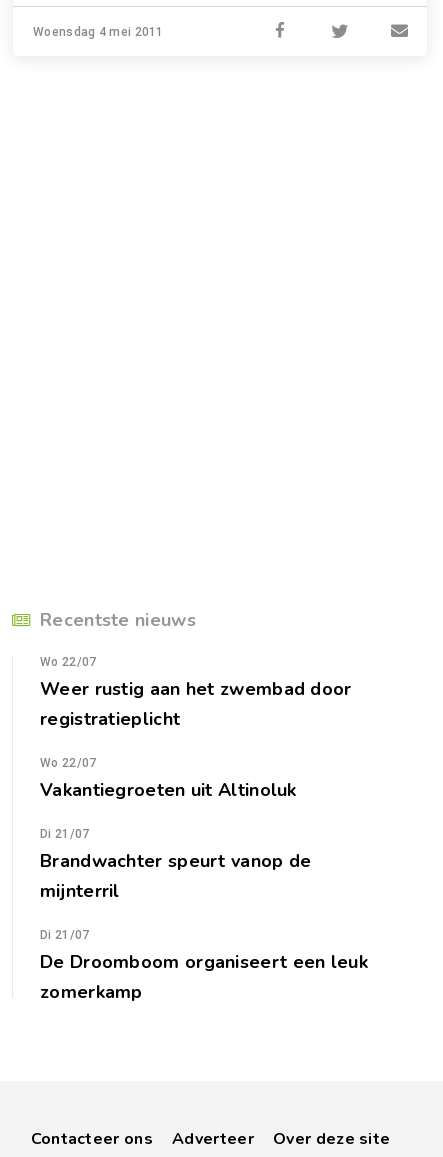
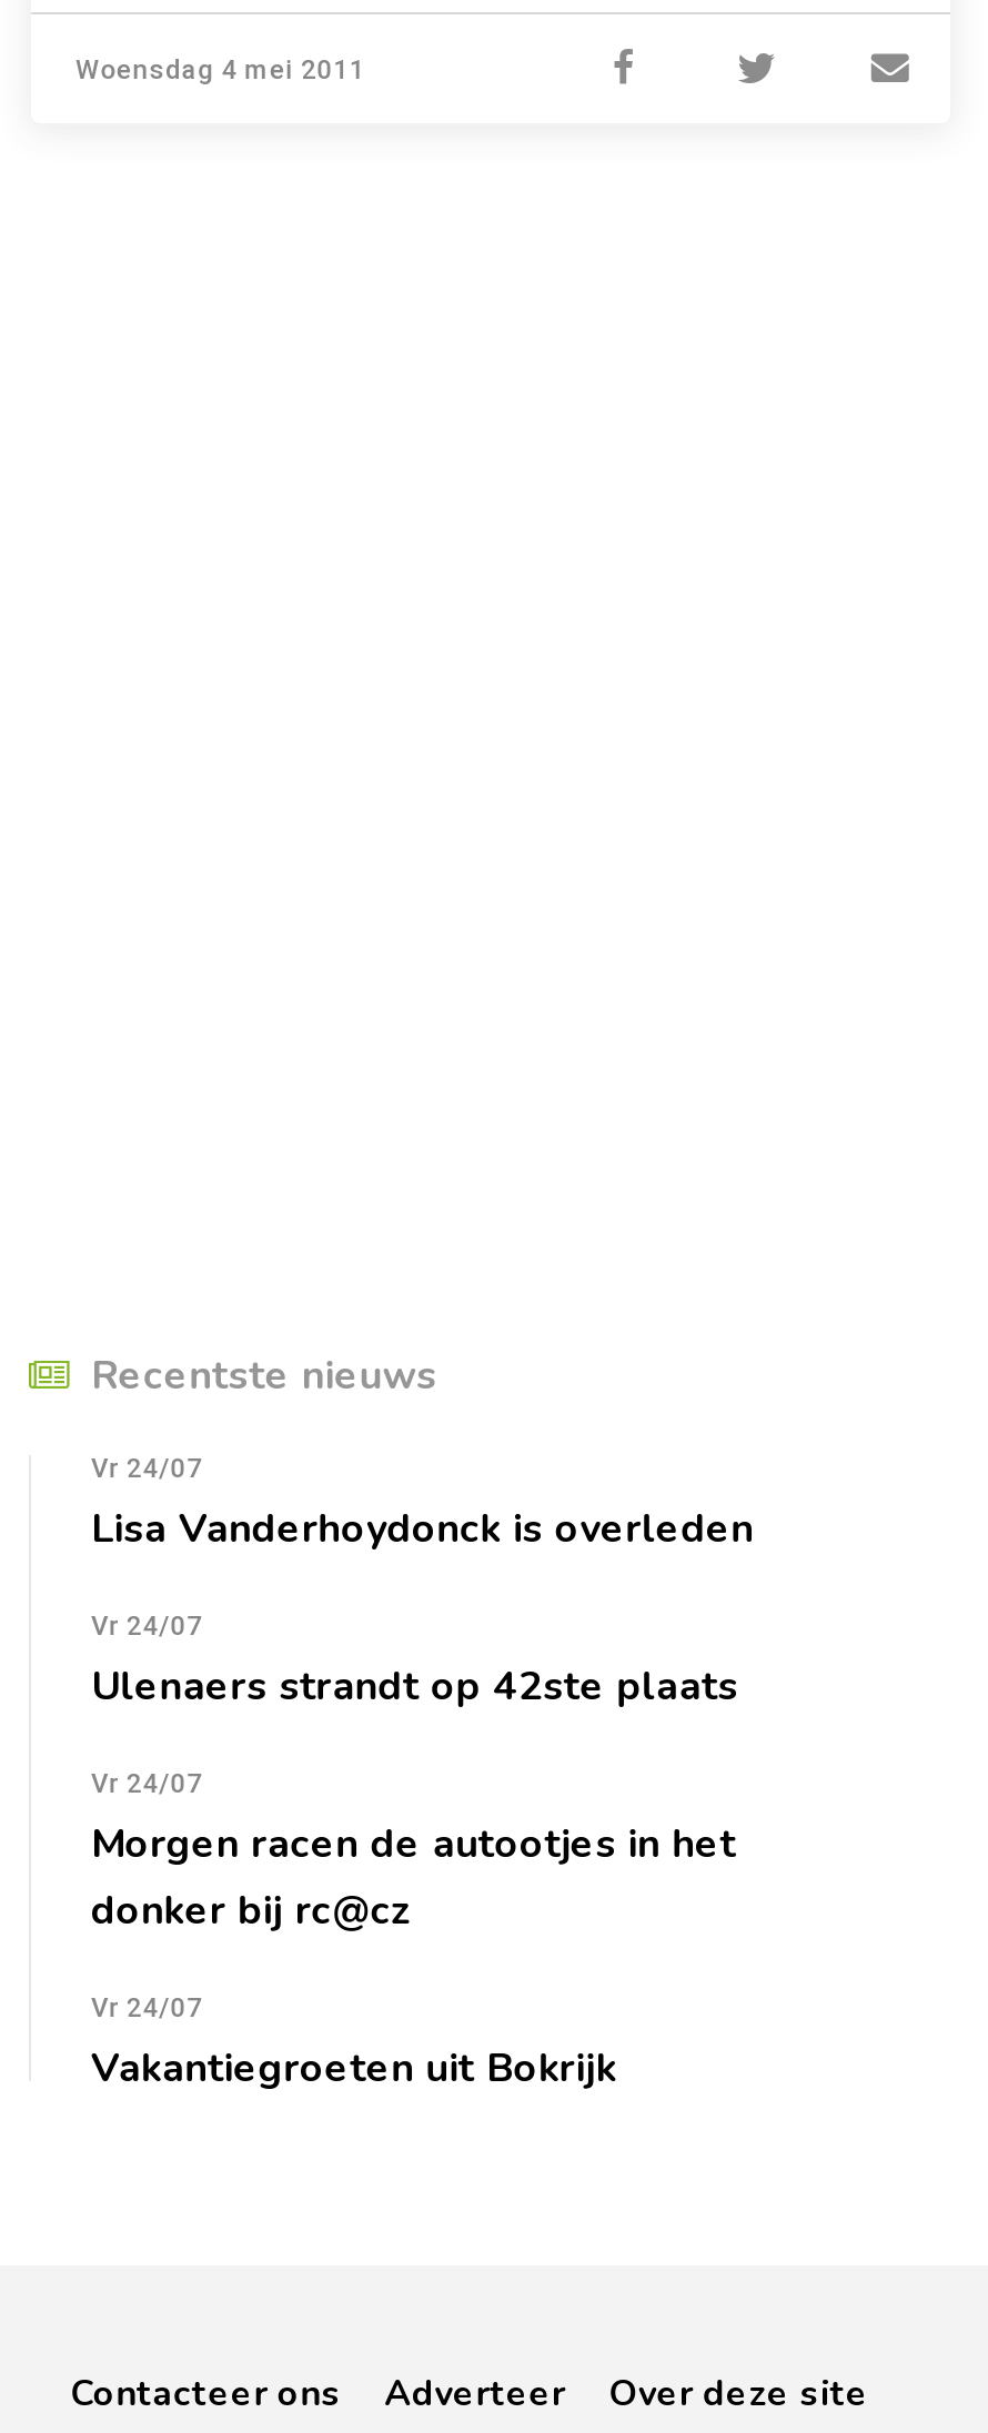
[40,655,352,731] Wo 22/07 | Weer rustig aan het zwembad door | registratieplicht -> [91,1453,754,1555] Vr 24/07 | Lisa Vanderhoydonck is overleden
[40,756,297,802] Wo 22/07 | Vakantiegroeten uit Altinoluk -> [91,1611,738,1713] Vr 24/07 | Ulenaers strandt op 42ste plaats
[40,827,311,903] Di 21/07 | Brandwachter speurt vanop de | mijnterril -> [91,1768,736,1937] Vr 24/07 | Morgen racen de autootjes in het | donker bij rc@cz
[40,928,368,1004] Di 21/07 | De Droomboom organiseert een leuk | zomerkamp -> [91,1992,617,2094] Vr 24/07 | Vakantiegroeten uit Bokrijk

